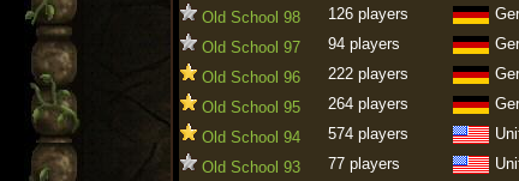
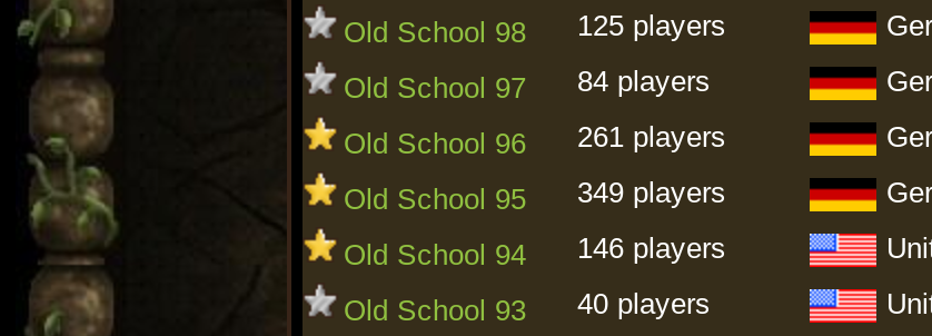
[201,5,408,26] Old School 98 126 players -> [344,9,726,49] Old School 98 125 players
[201,35,399,56] Old School 97 94 players -> [344,65,711,105] Old School 97 84 players
[201,65,408,86] Old School 96 222 players -> [344,120,726,160] Old School 96 261 players
[201,95,408,116] Old School 95 264 players -> [344,176,726,216] Old School 95 349 players
[201,125,408,146] Old School 94 574 players -> [344,231,726,271] Old School 94 146 players
[201,155,399,176] Old School 93 77 players -> [344,287,711,327] Old School 93 40 players

